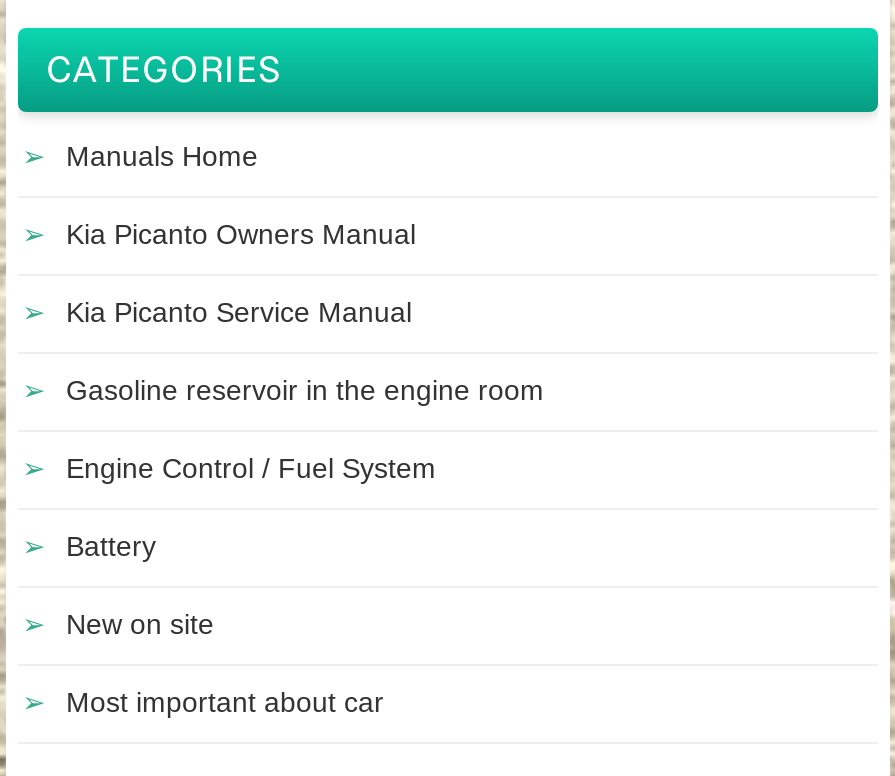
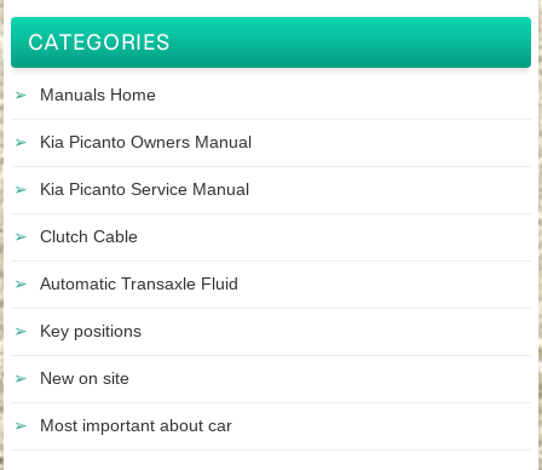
[66,375,544,407] Gasoline reservoir in the engine room -> [40,227,138,246] Clutch Cable
[66,453,436,485] Engine Control / Fuel System -> [40,274,238,294] Automatic Transaxle Fluid
[66,531,156,563] Battery -> [40,321,142,341] Key positions

